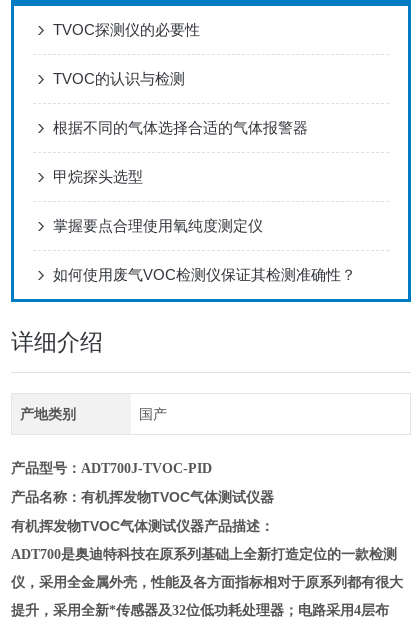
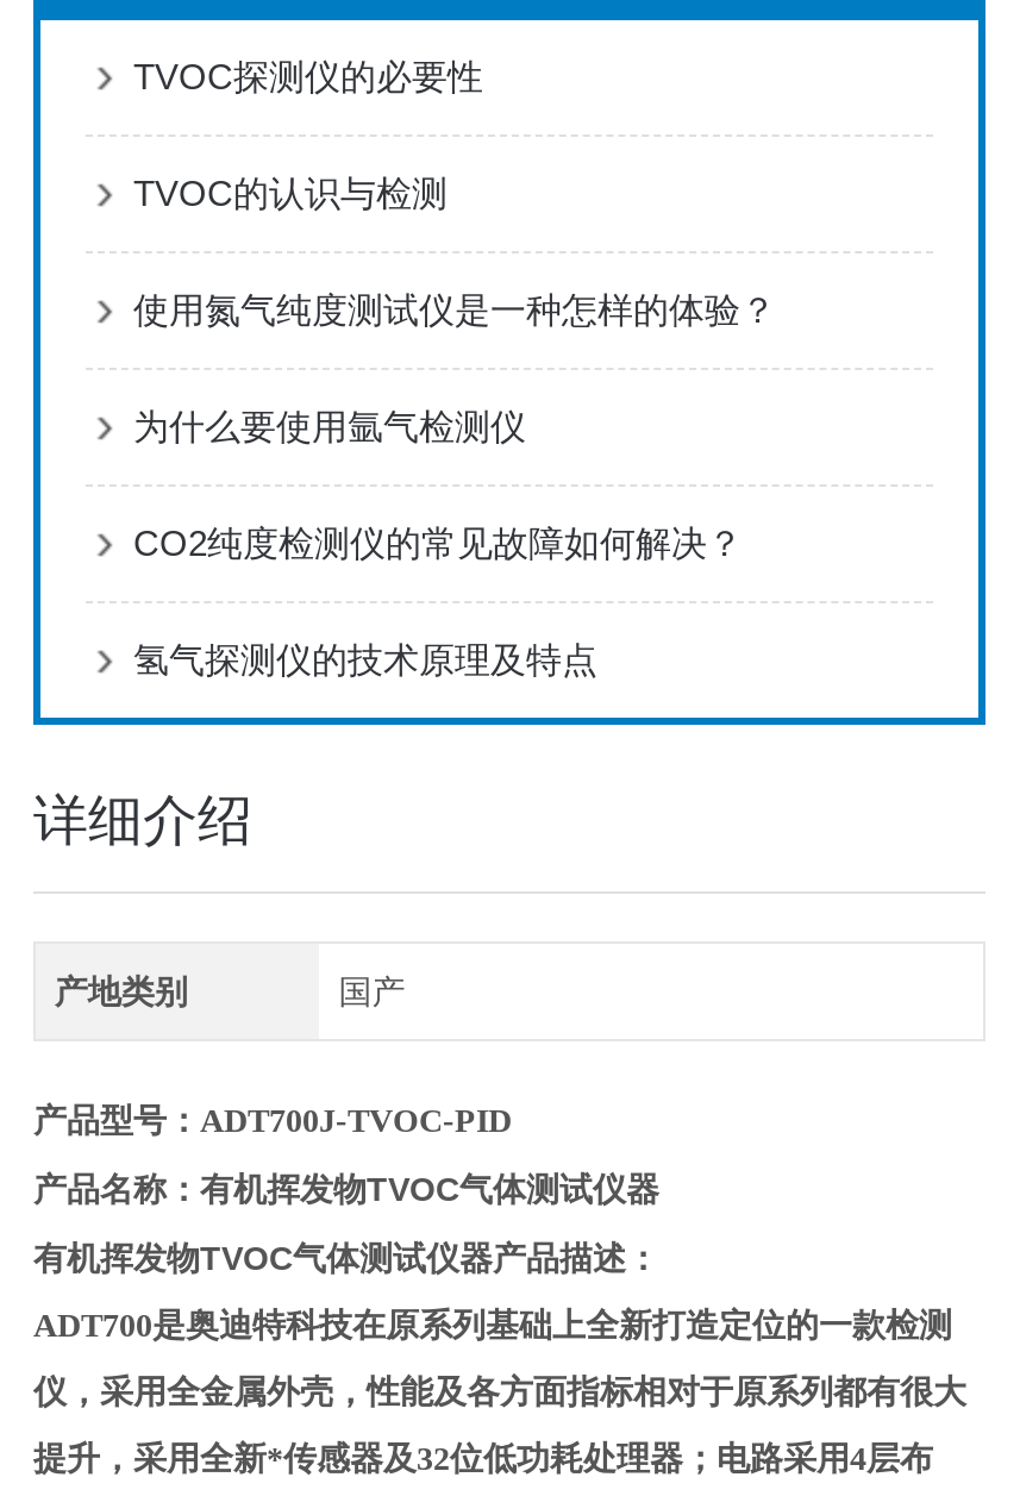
[53,119,308,136] 根据不同的气体选择合适的气体报警器 -> [133,290,776,330] 使用氮气纯度测试仪是一种怎样的体验？
[53,168,143,185] 甲烷探头选型 -> [133,407,526,447] 为什么要使用氩气检测仪
[53,217,263,234] 掌握要点合理使用氧纯度测定仪 -> [133,523,743,564] CO2纯度检测仪的常见故障如何解决？
[53,266,356,283] 如何使用废气VOC检测仪保证其检测准确性？ -> [133,640,597,680] 氢气探测仪的技术原理及特点

